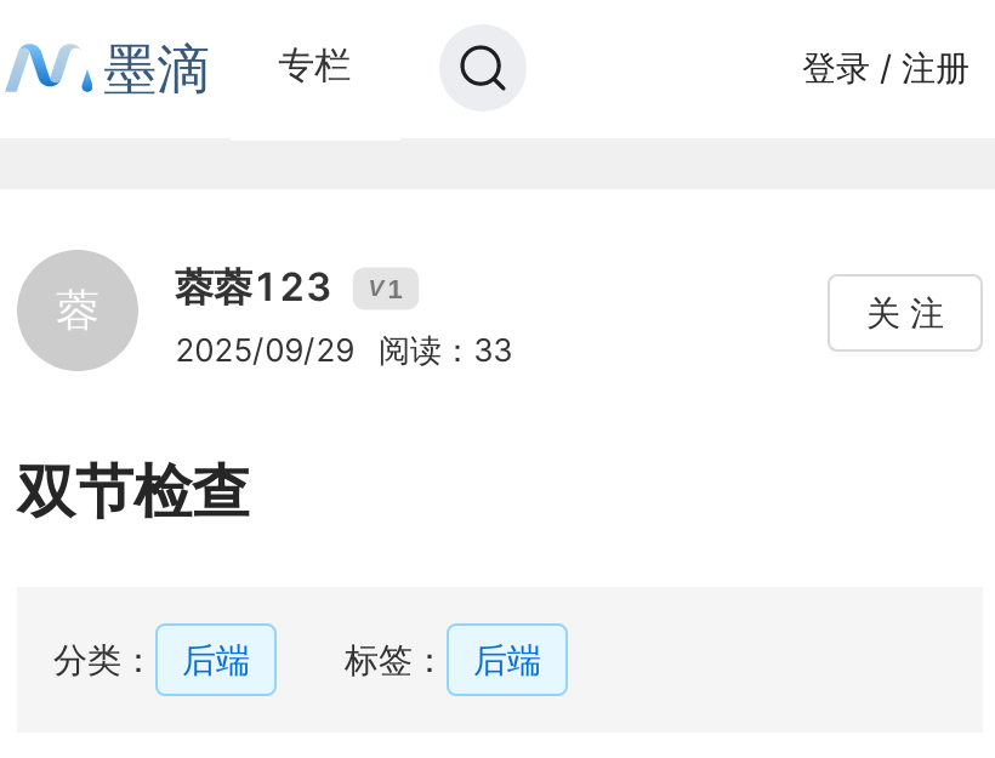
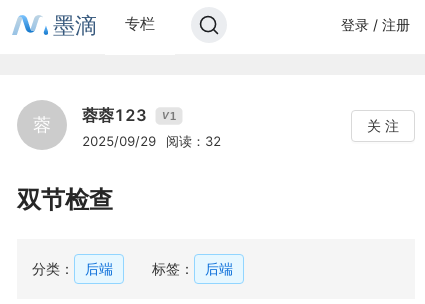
[175,330,512,369] 2025/09/29 阅读：33 -> [82,133,221,149] 2025/09/29 阅读：32

